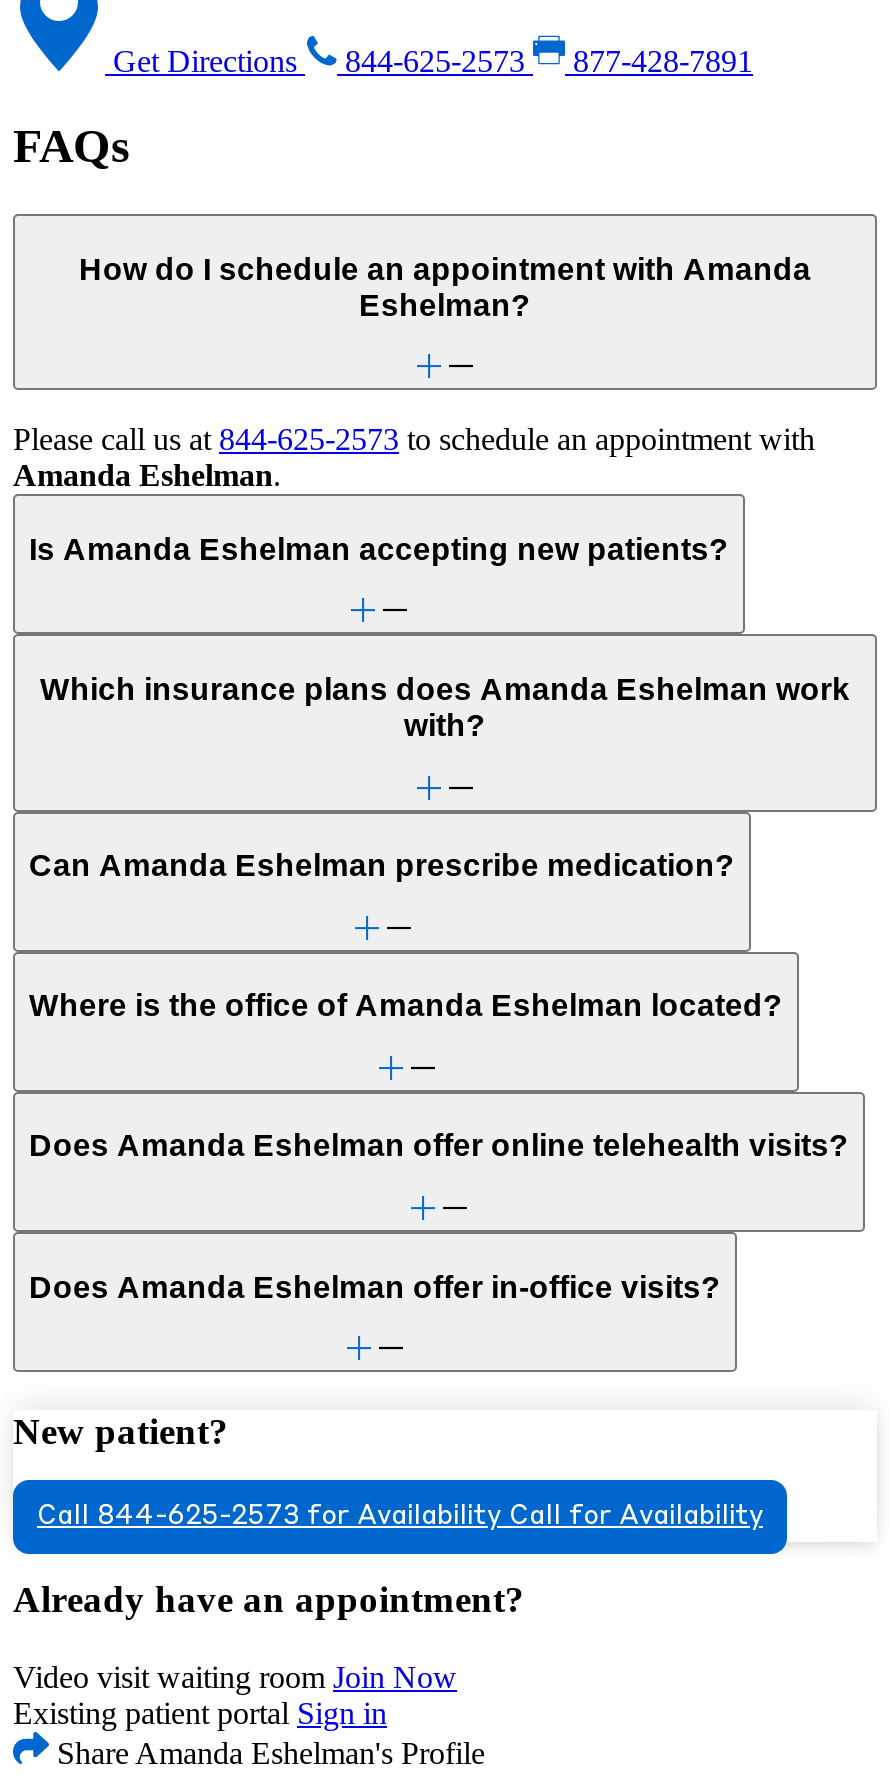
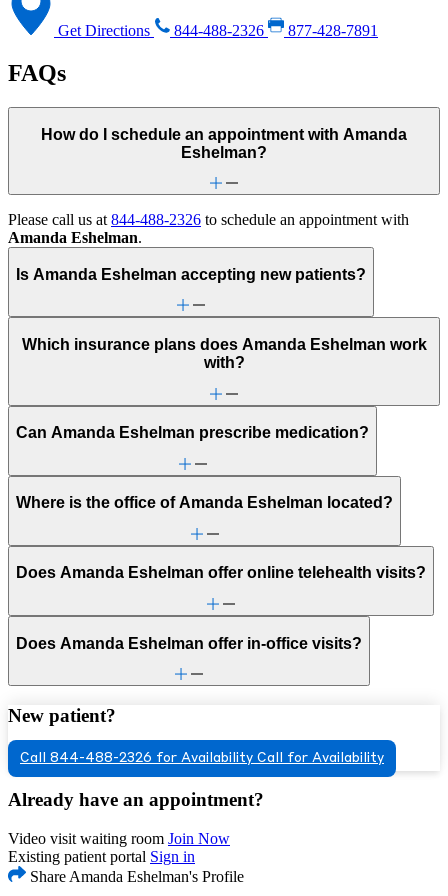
[105,44,753,78] Get Directions 844-625-2573 877-428-7891 -> [54,22,378,39] Get Directions 844-488-2326 877-428-7891
[13,422,815,456] Please call us at 844-625-2573 to schedule an appointment with -> [8,211,409,228] Please call us at 844-488-2326 to schedule an appointment with
[37,1503,763,1529] Call 844-625-2573 for Availability Call for Availability -> [20,752,384,765] Call 844-488-2326 for Availability Call for Availability

